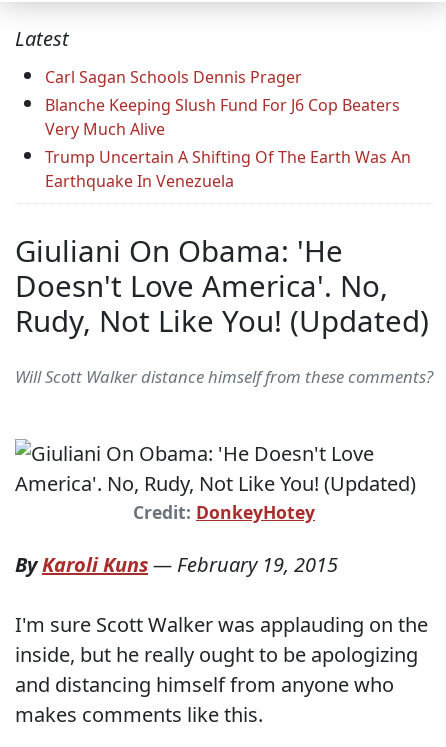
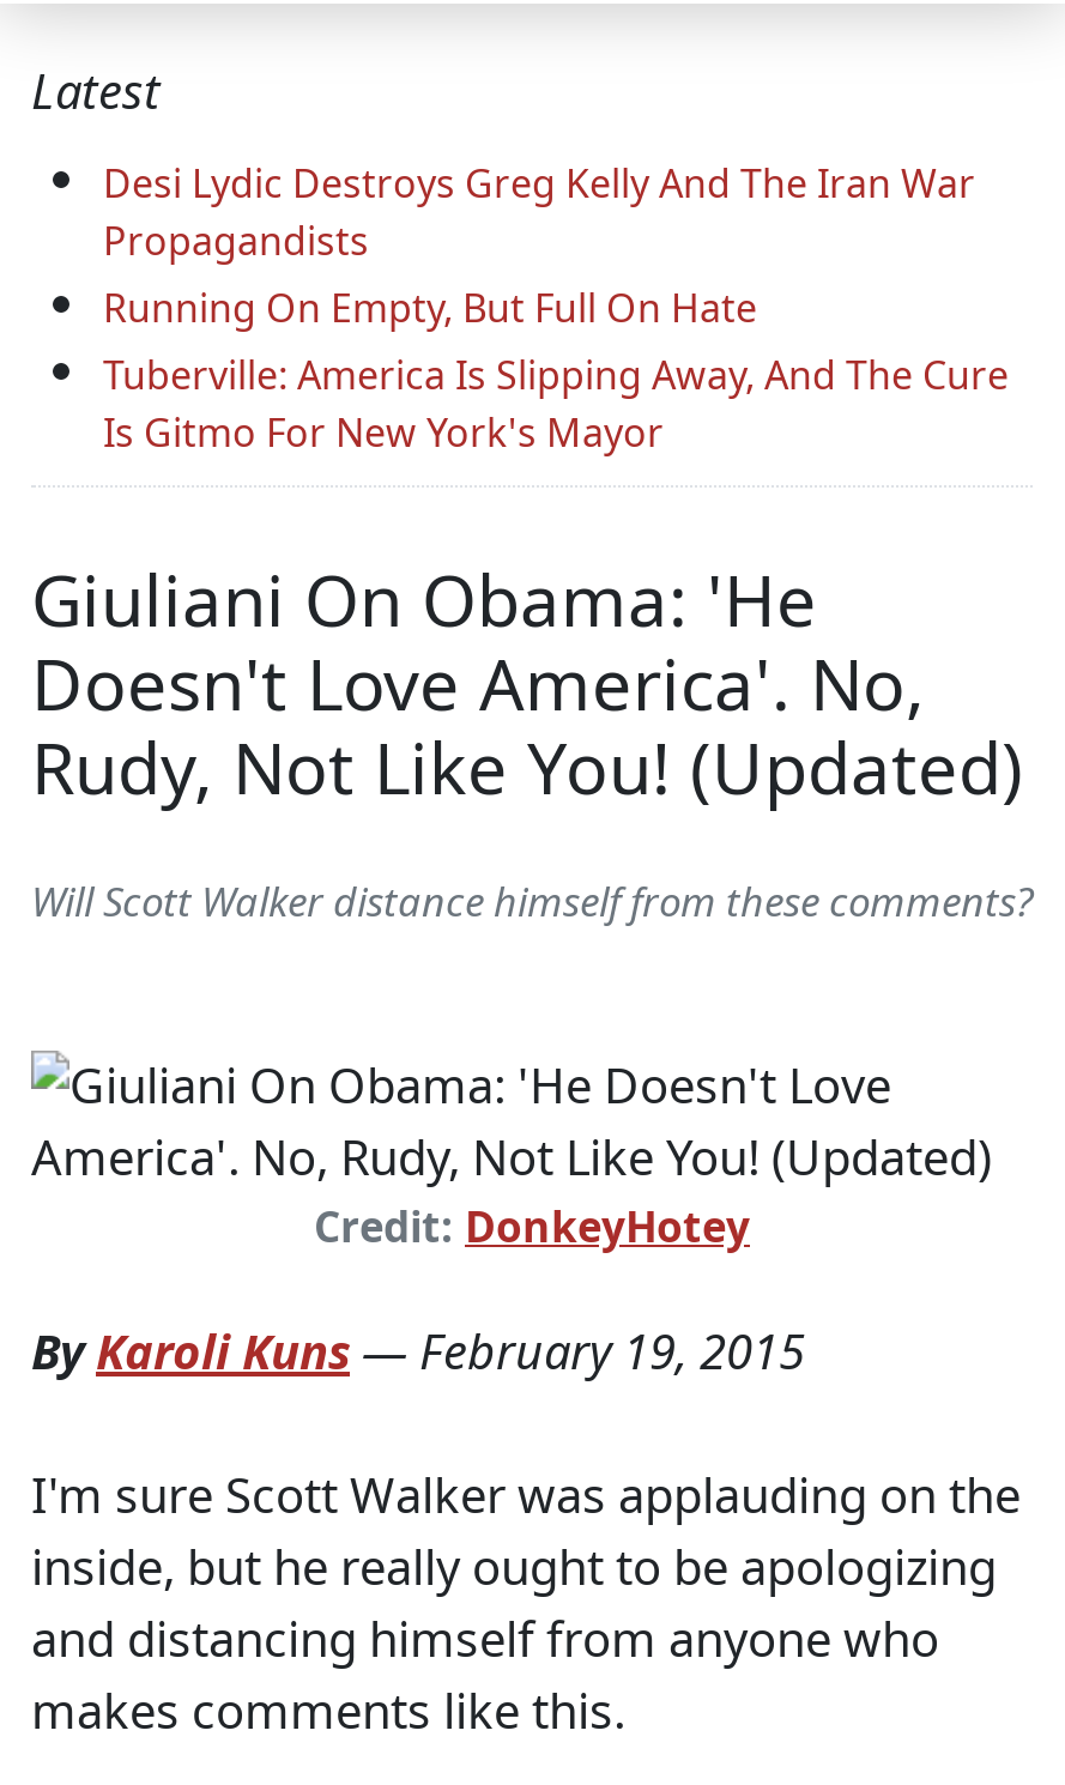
[45,66,411,192] Carl Sagan Schools Dennis Prager | Blanche Keeping Slush Fund For J6 Cop Beaters | Very Much Alive | Trump Uncertain A Shifting Of The Earth Was An | Earthquake In Venezuela -> [103,158,1009,460] Desi Lydic Destroys Greg Kelly And The Iran War | Propagandists | Running On Empty, But Full On Hate | Tuberville: America Is Slipping Away, And The Cure | Is Gitmo For New York's Mayor

